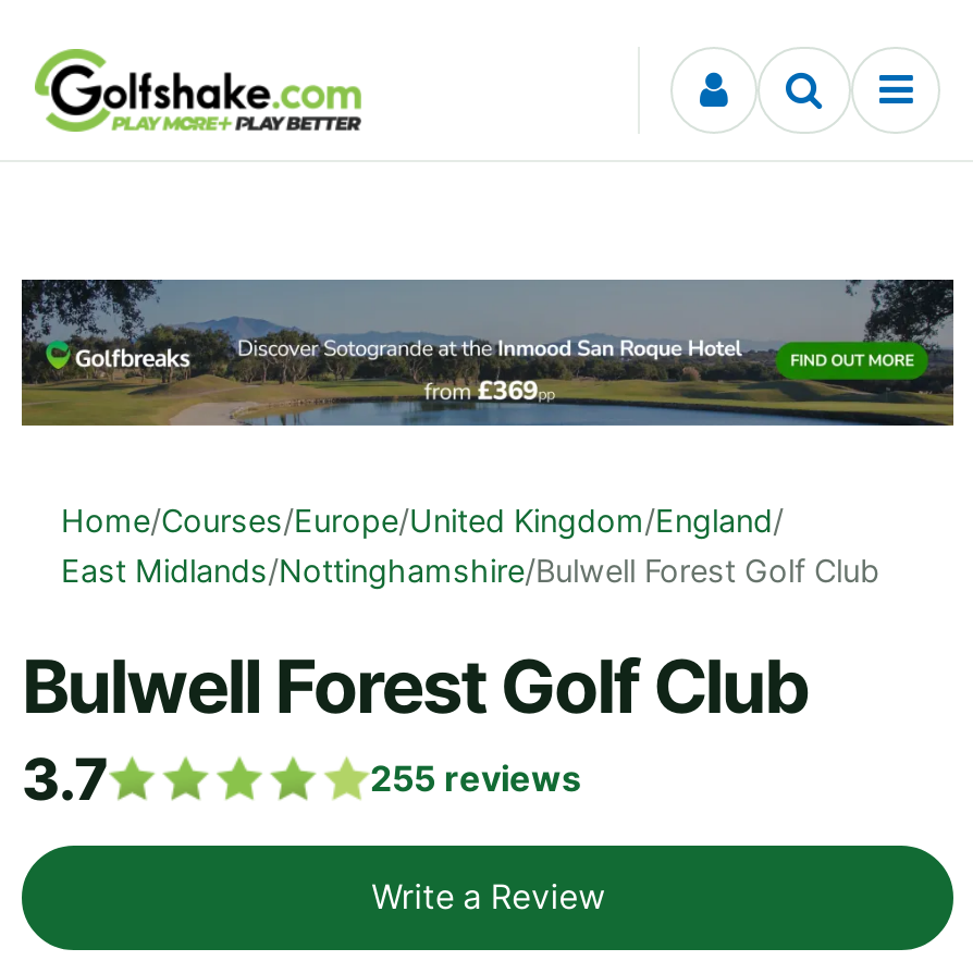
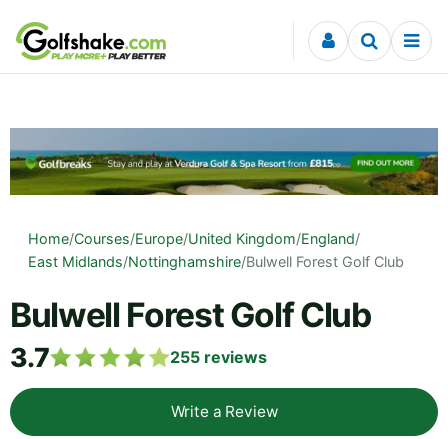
[20,278,956,428] [image] -> [9,127,439,196] [image]

